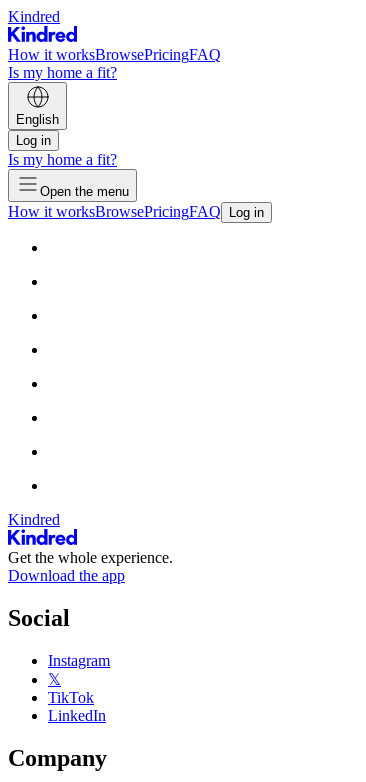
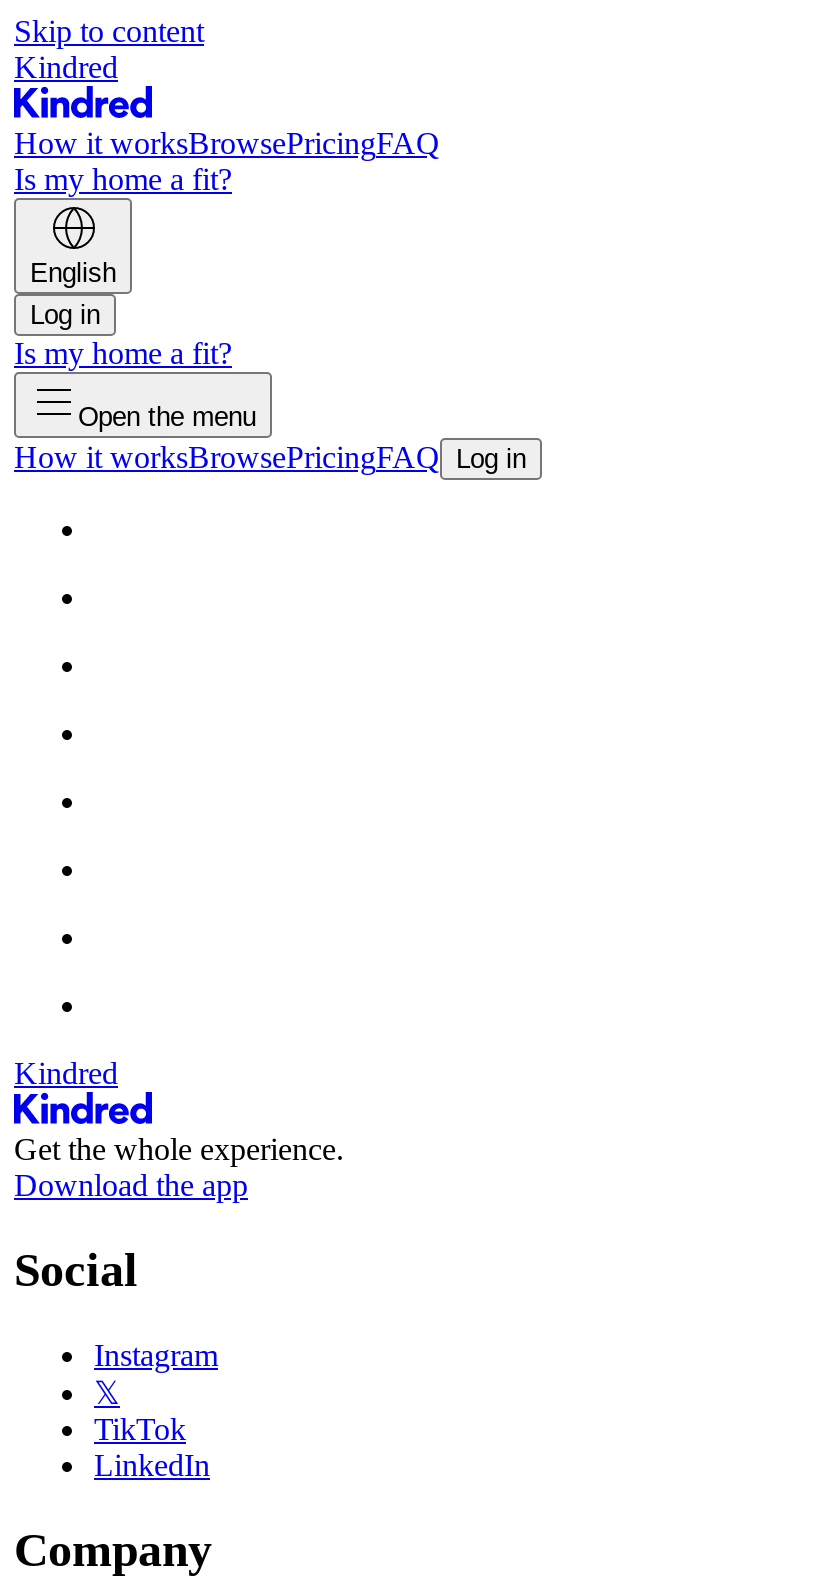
none -> [14,14,204,48] Skip to content

